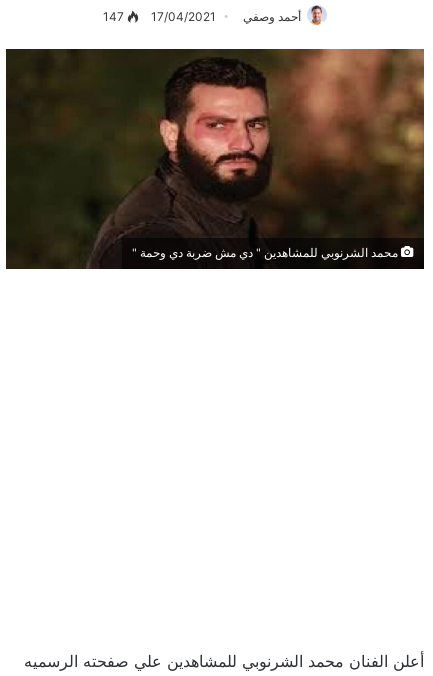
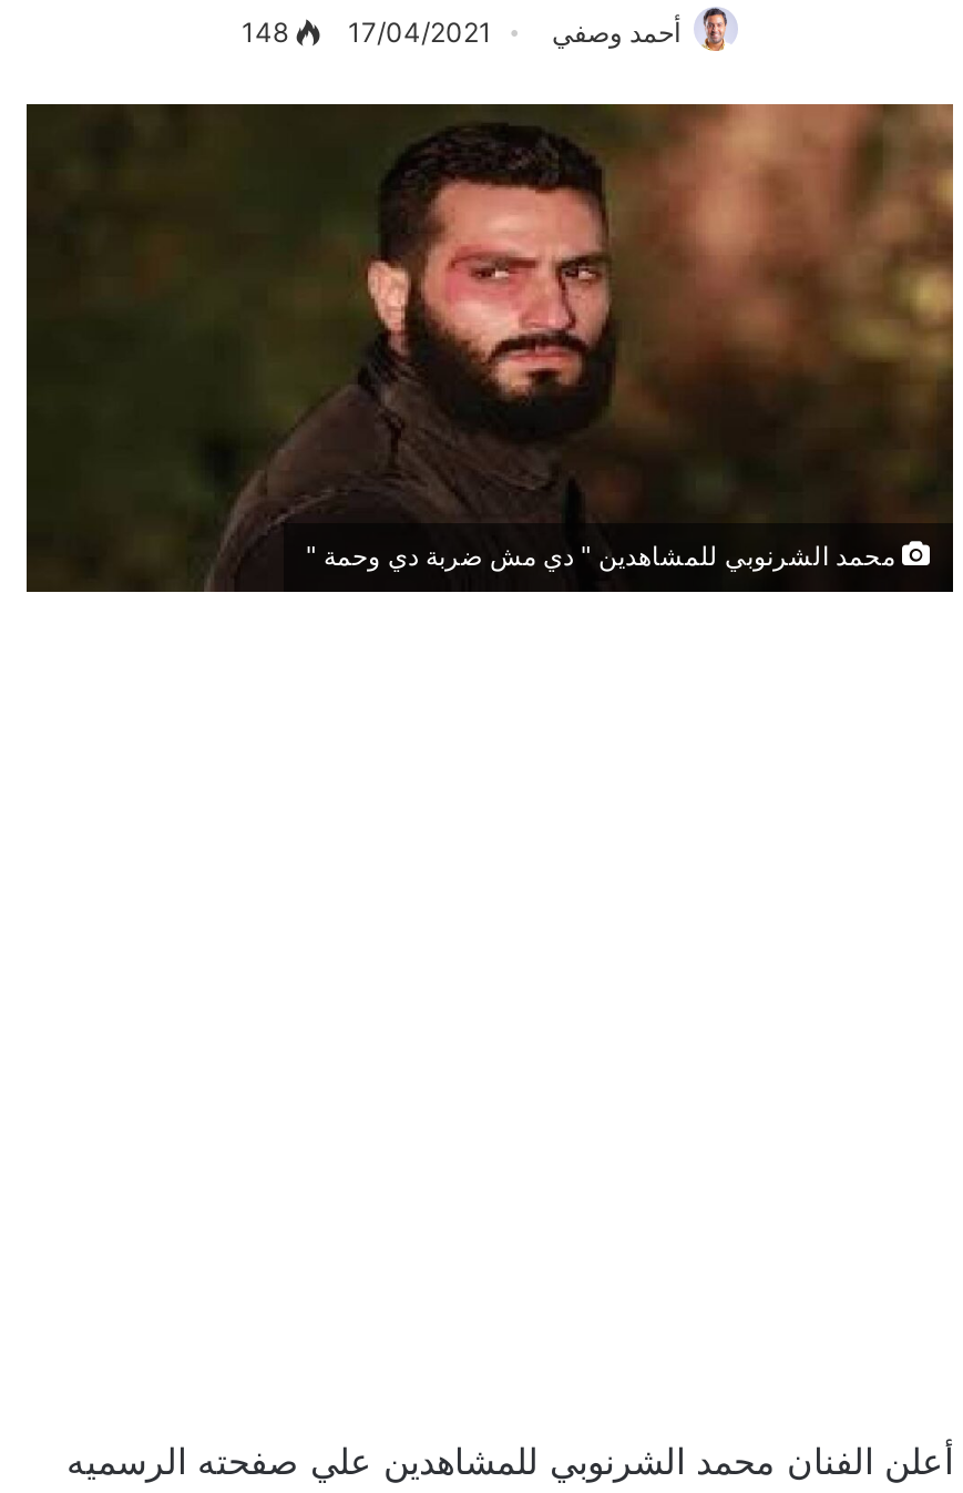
[103,9,301,24] أحمد وصفي 17/04/2021 147 -> [242,16,680,49] أحمد وصفي 17/04/2021 148

